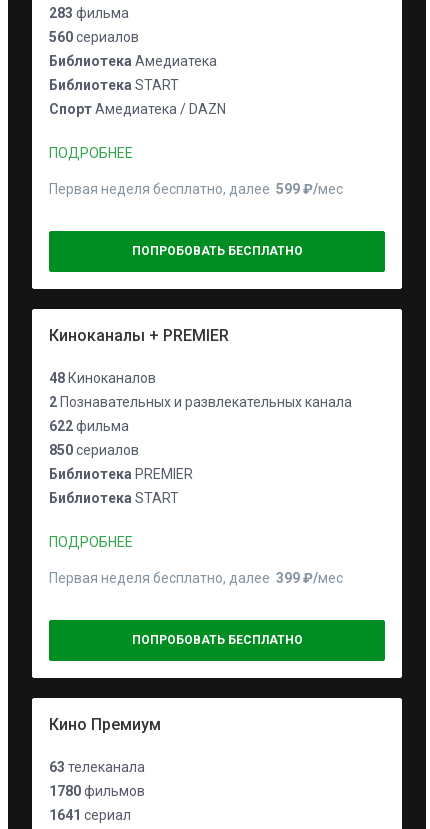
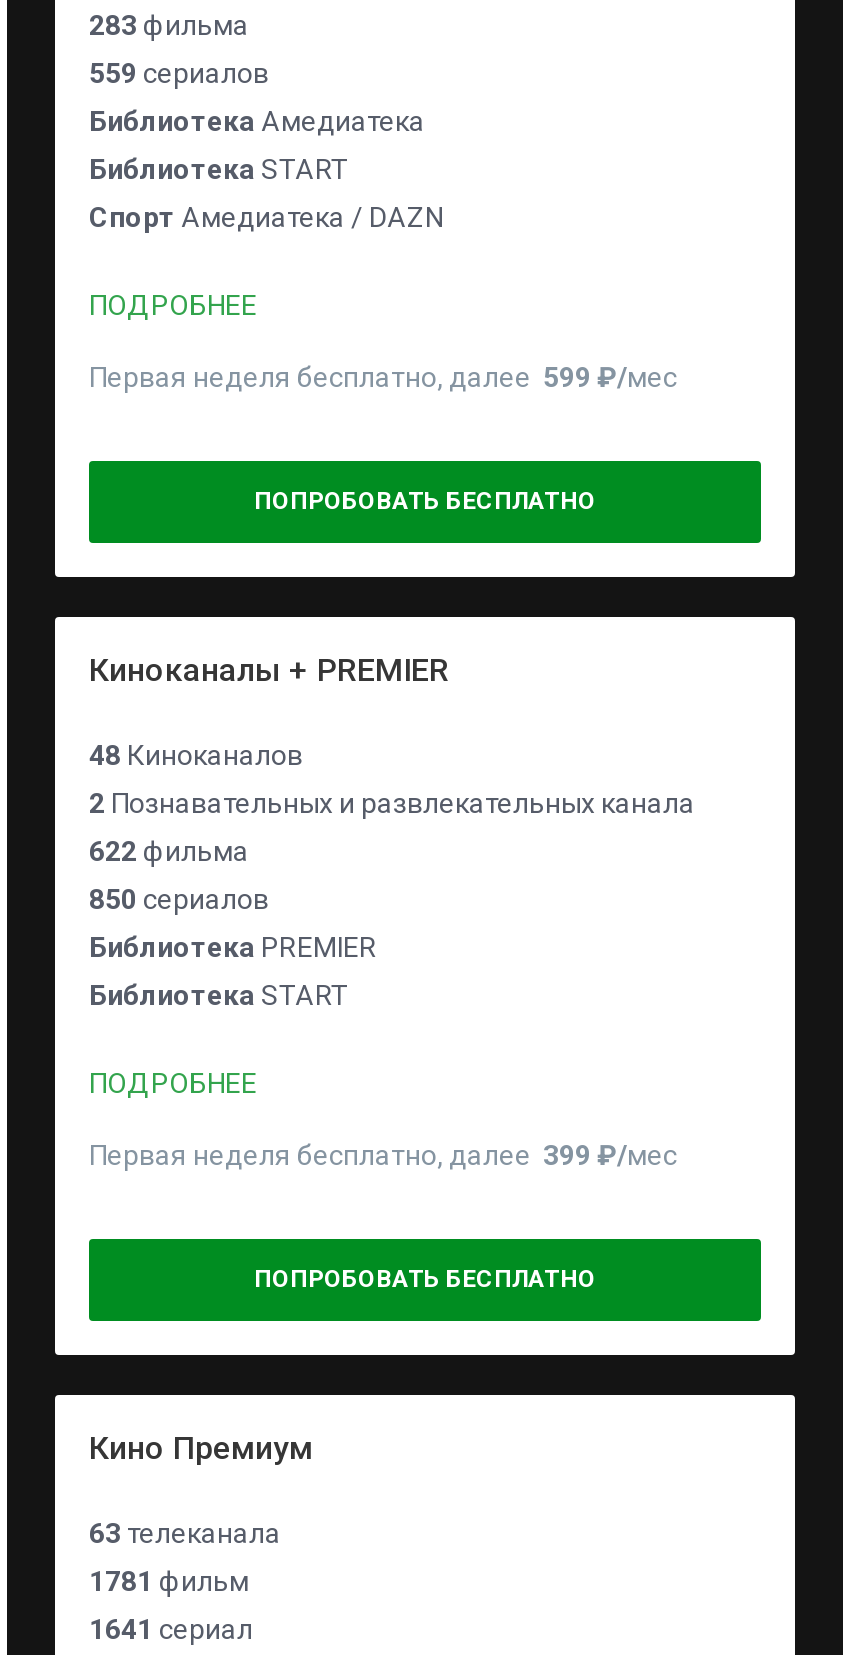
[49,29,139,45] 560 сериалов -> [89,57,269,89] 559 сериалов
[49,783,145,799] 1780 фильмов -> [89,1565,249,1597] 1781 фильм

